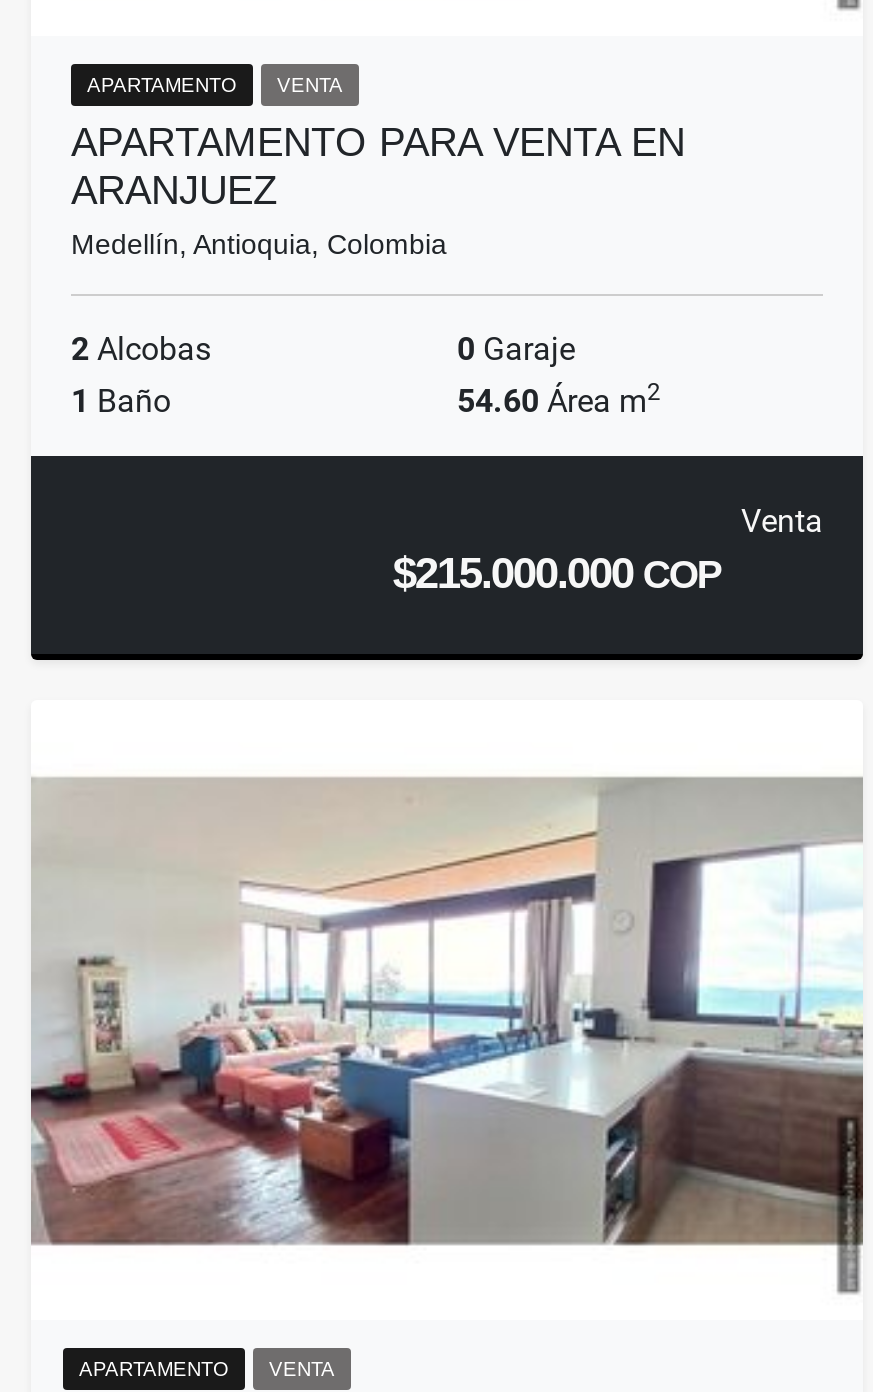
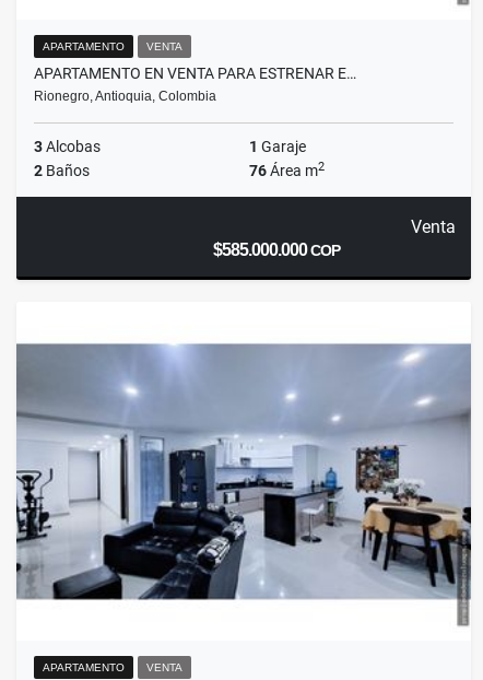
[71,120,685,260] APARTAMENTO PARA VENTA EN | ARANJUEZ | Medellín, Antioquia, Colombia -> [34,65,356,104] APARTAMENTO EN VENTA PARA ESTRENAR E… | Rionegro, Antioquia, Colombia
[71,330,661,420] 2 Alcobas | 0 Garaje | 1 Baño | 54.60 Área m2 -> [34,138,325,180] 3 Alcobas | 1 Garaje | 2 Baños | 76 Área m2
[393,548,721,598] $215.000.000 COP -> [213,241,340,259] $585.000.000 COP
[31,776,863,1246] [image] -> [15,344,472,600] [image]

